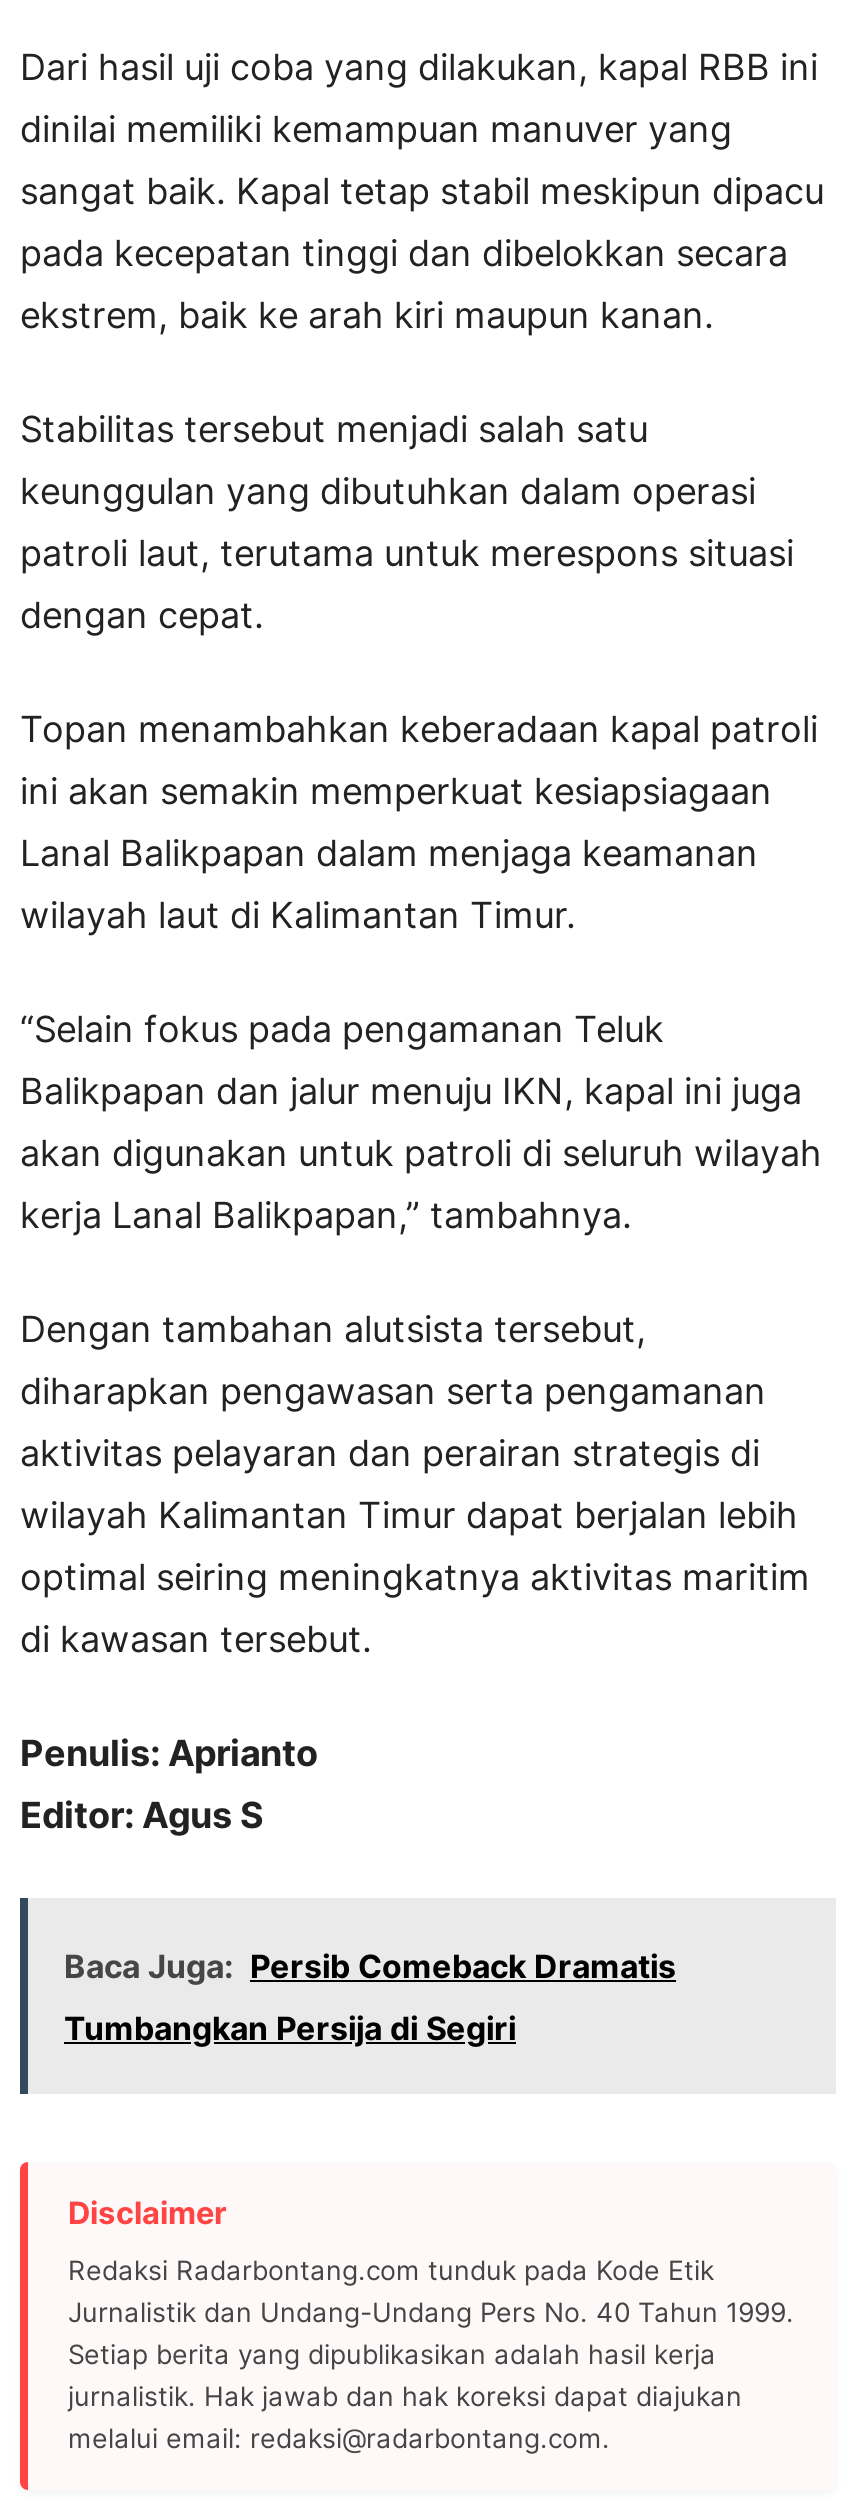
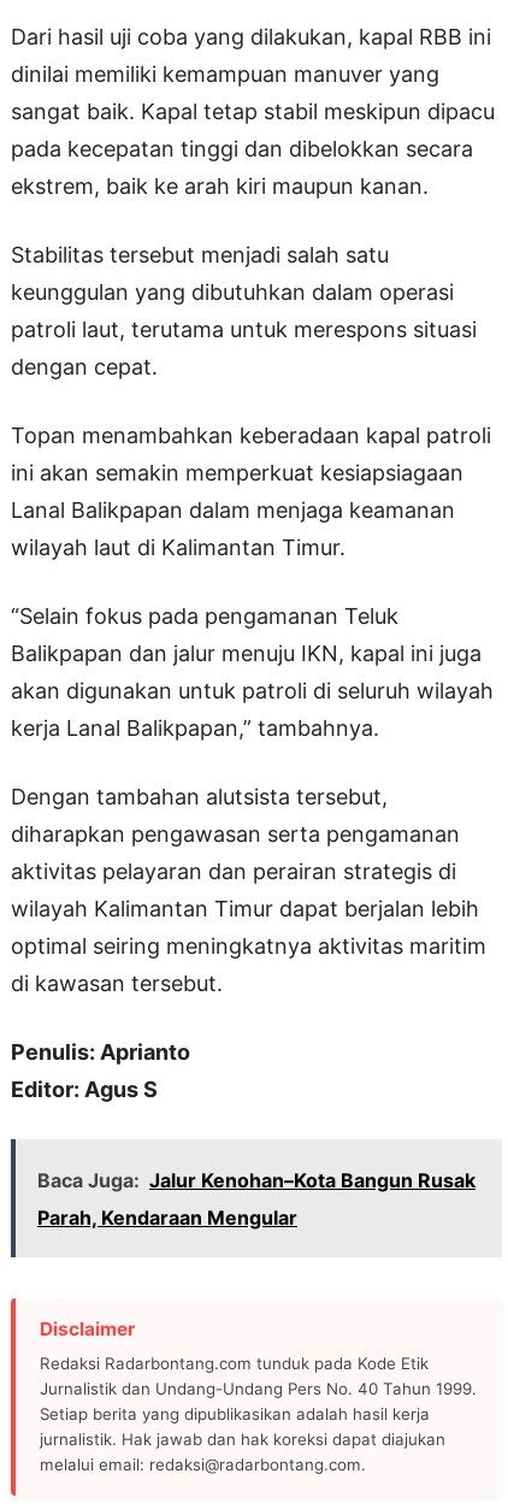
[64,1946,676,1986] Baca Juga: Persib Comeback Dramatis -> [37,1168,475,1192] Baca Juga: Jalur Kenohan–Kota Bangun Rusak
[64,2008,516,2048] Tumbangkan Persija di Segiri -> [37,1205,297,1229] Parah, Kendaraan Mengular

